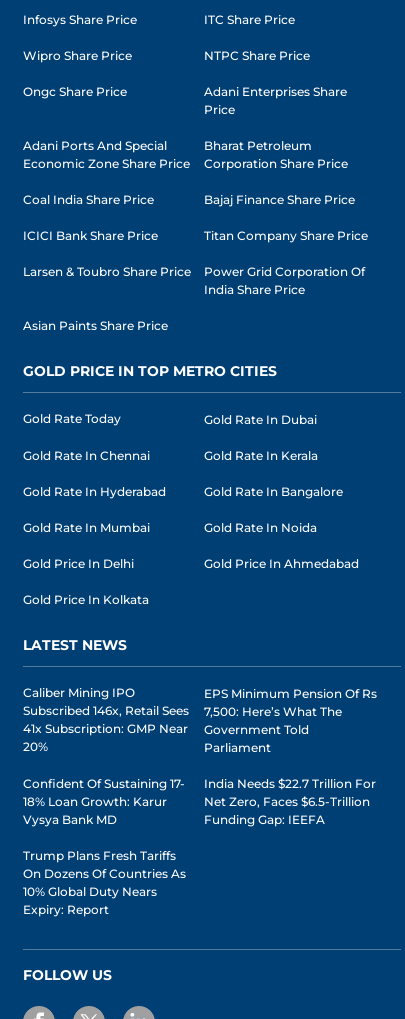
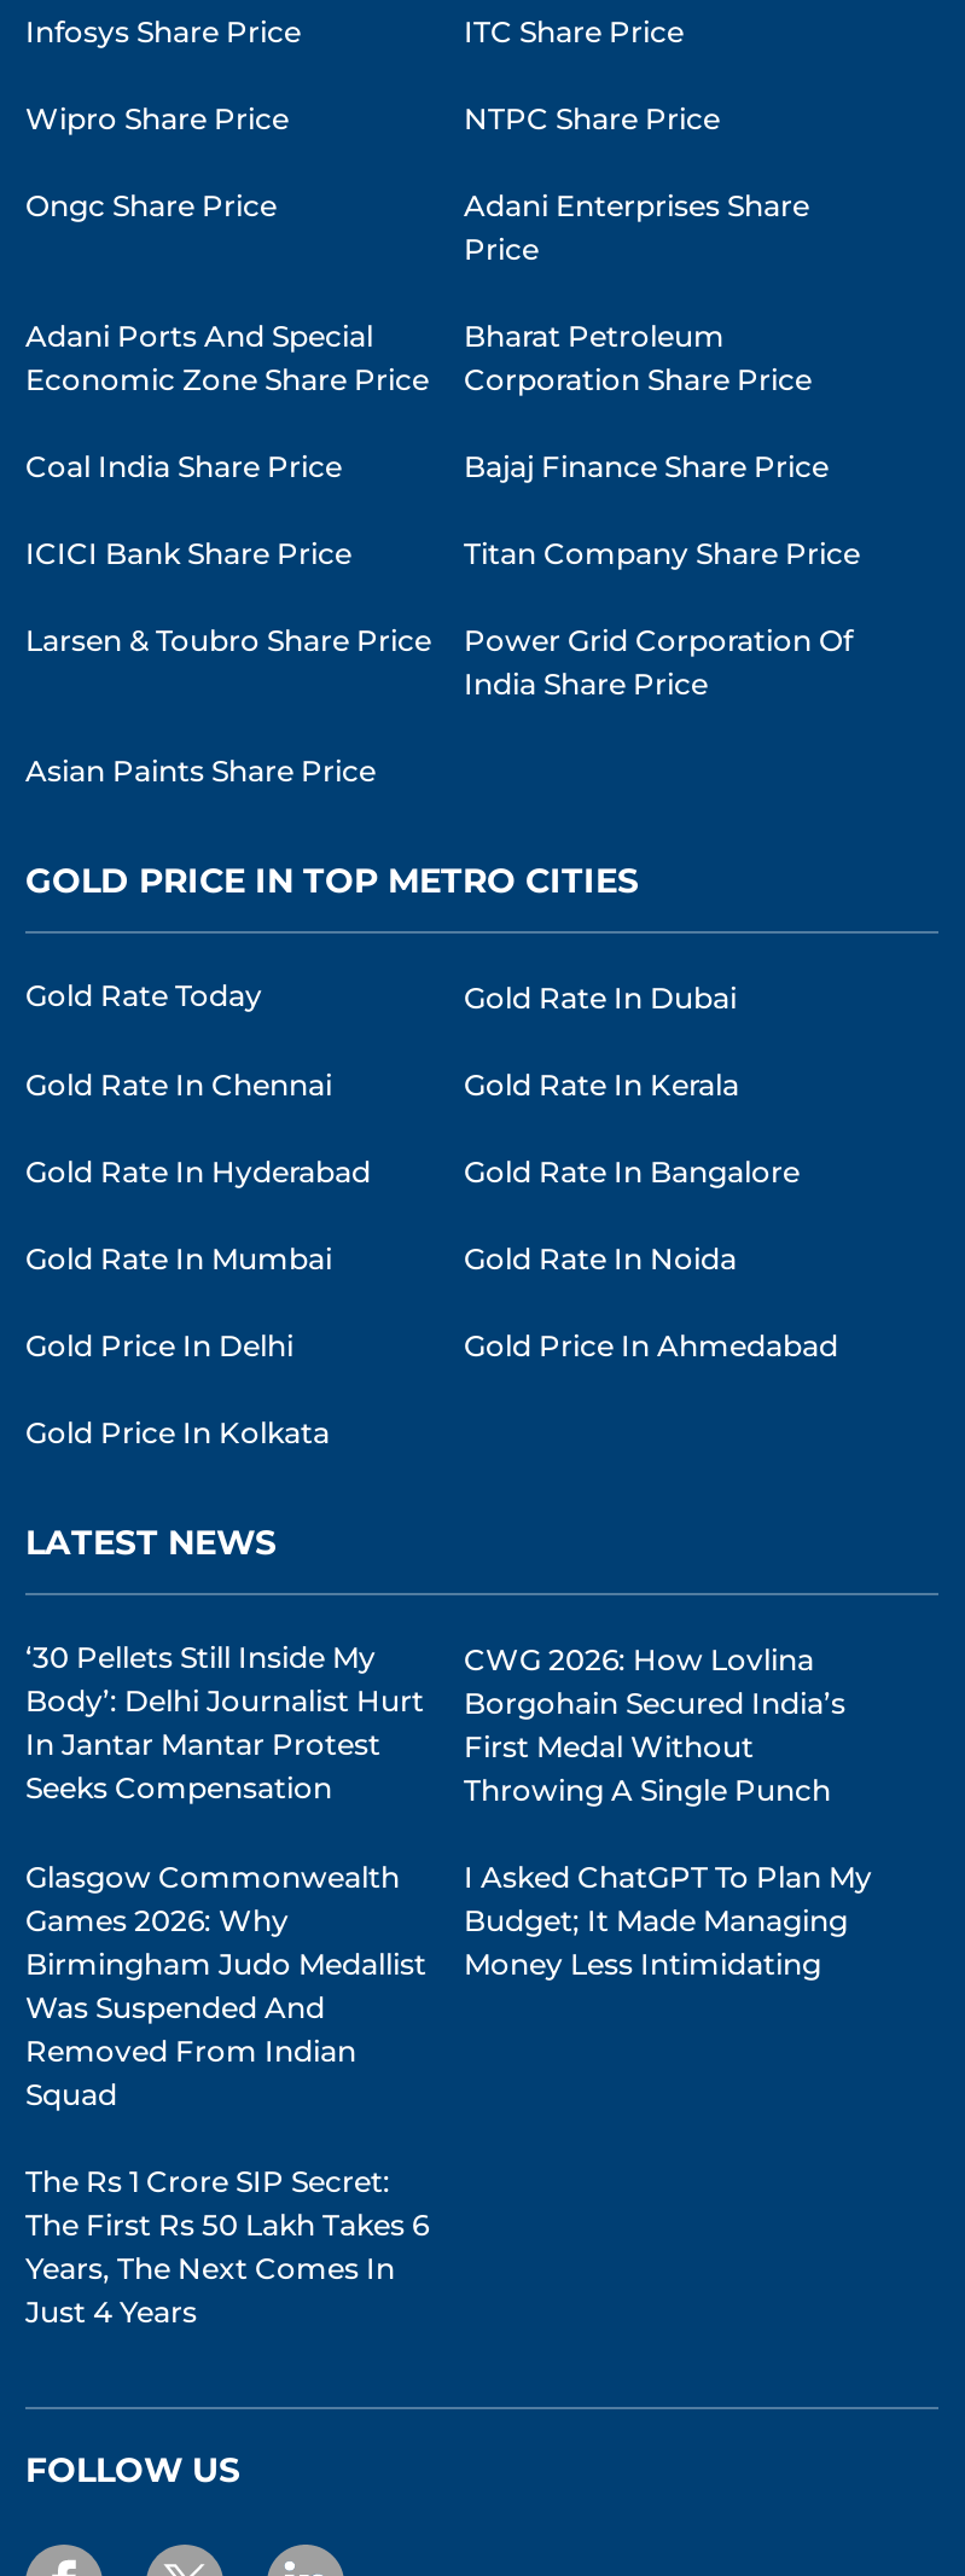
[23,685,189,754] Caliber Mining IPO | Subscribed 146x, Retail Sees | 41x Subscription: GMP Near | 20% -> [25,1640,424,1806] ‘30 Pellets Still Inside My | Body’: Delhi Journalist Hurt | In Jantar Mantar Protest | Seeks Compensation
[204,686,377,755] EPS Minimum Pension Of Rs | 7,500: Here’s What The | Government Told | Parliament -> [464,1642,845,1809] CWG 2026: How Lovlina | Borgohain Secured India’s | First Medal Without | Throwing A Single Punch
[23,776,185,827] Confident Of Sustaining 17- | 18% Loan Growth: Karur | Vysya Bank MD -> [25,1860,426,2113] Glasgow Commonwealth | Games 2026: Why | Birmingham Judo Medallist | Was Suspended And | Removed From Indian | Squad
[204,776,376,827] India Needs $22.7 Trillion For | Net Zero, Faces $6.5-Trillion | Funding Gap: IEEFA -> [464,1860,872,1983] I Asked ChatGPT To Plan My | Budget; It Made Managing | Money Less Intimidating
[23,848,186,917] Trump Plans Fresh Tariffs | On Dozens Of Countries As | 10% Global Duty Nears | Expiry: Report -> [25,2164,429,2331] The Rs 1 Crore SIP Secret: | The First Rs 50 Lakh Takes 6 | Years, The Next Comes In | Just 4 Years

